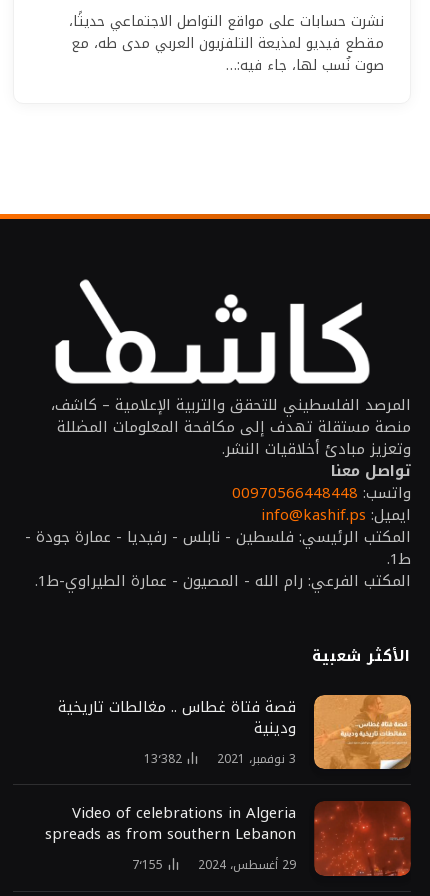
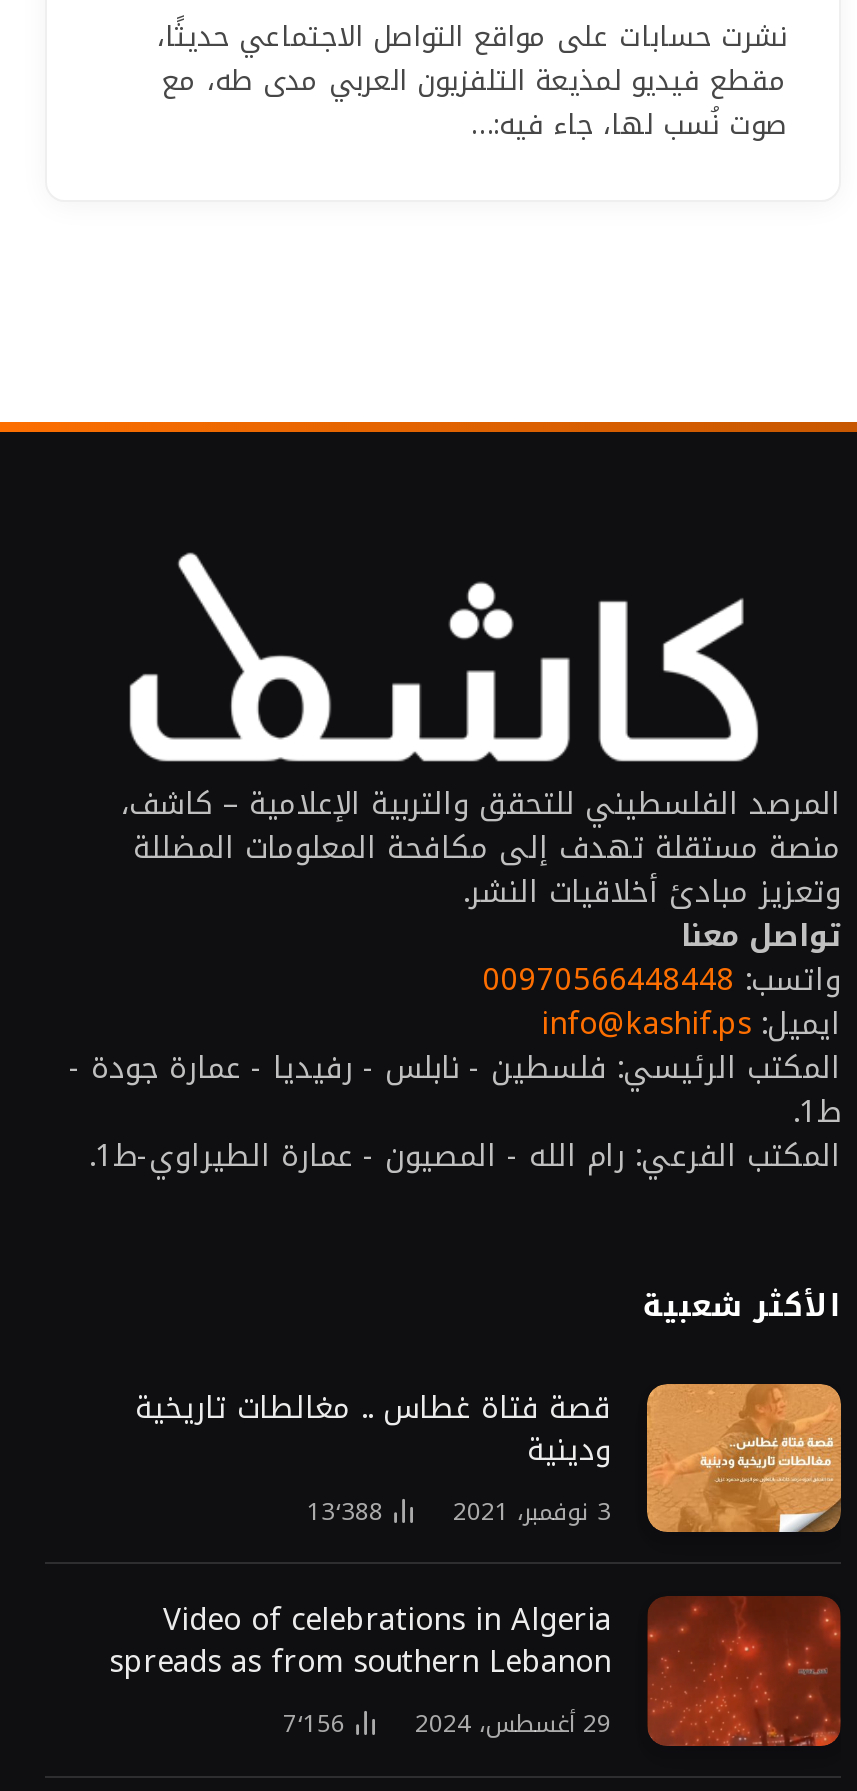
[144,748,182,770] 13٬382 -> [307,1489,383,1533] 13٬388
[132,854,163,876] 7٬155 -> [283,1703,345,1747] 7٬156

